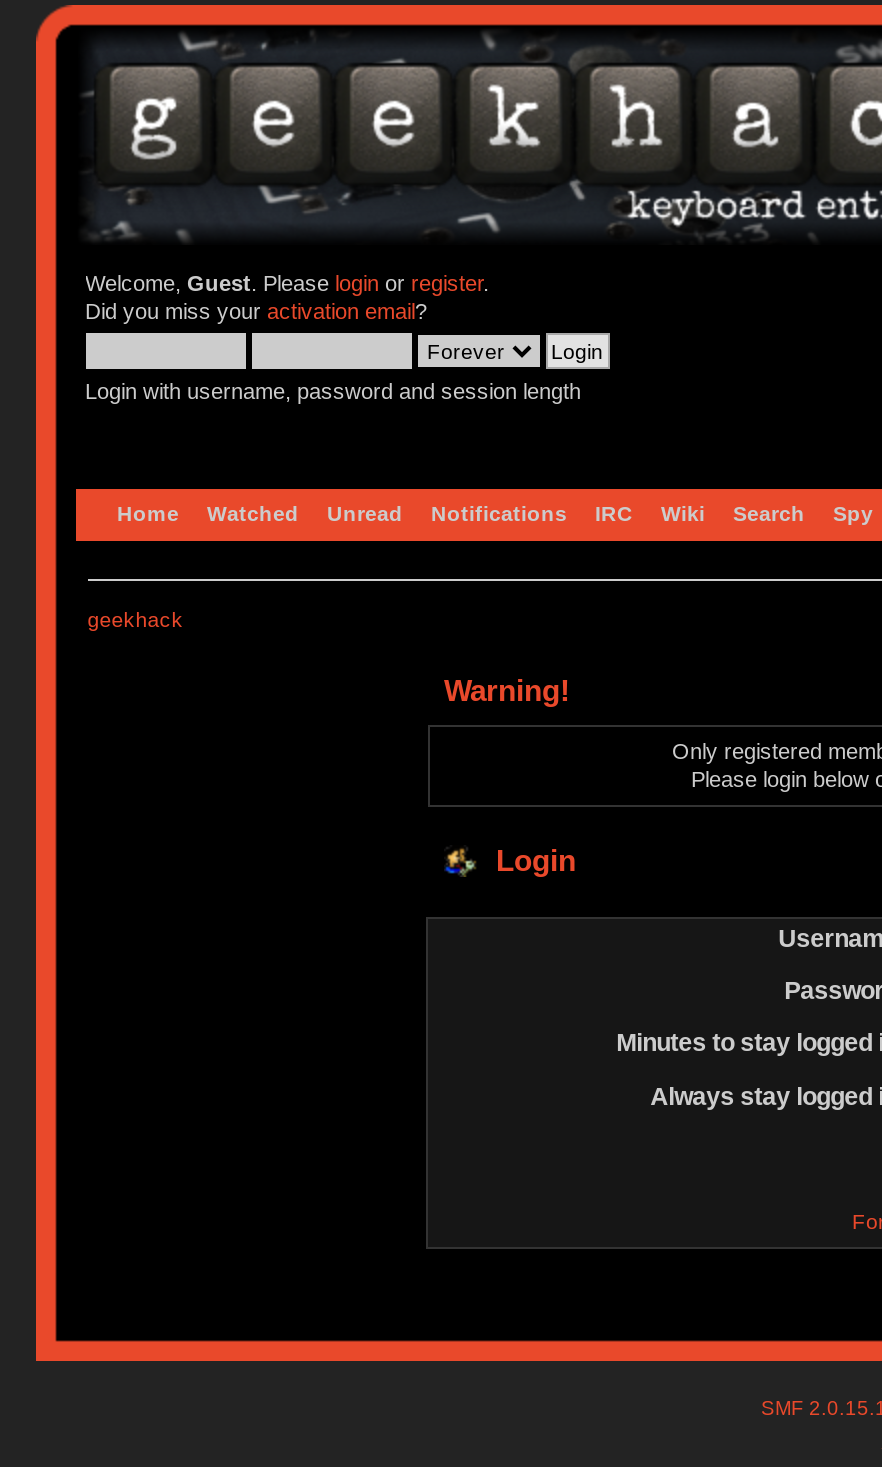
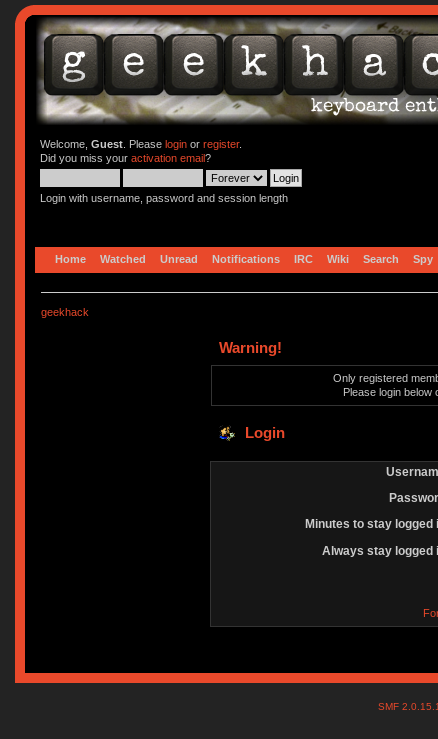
[82,33,876,241] [image] -> [37,18,435,124] [image]

